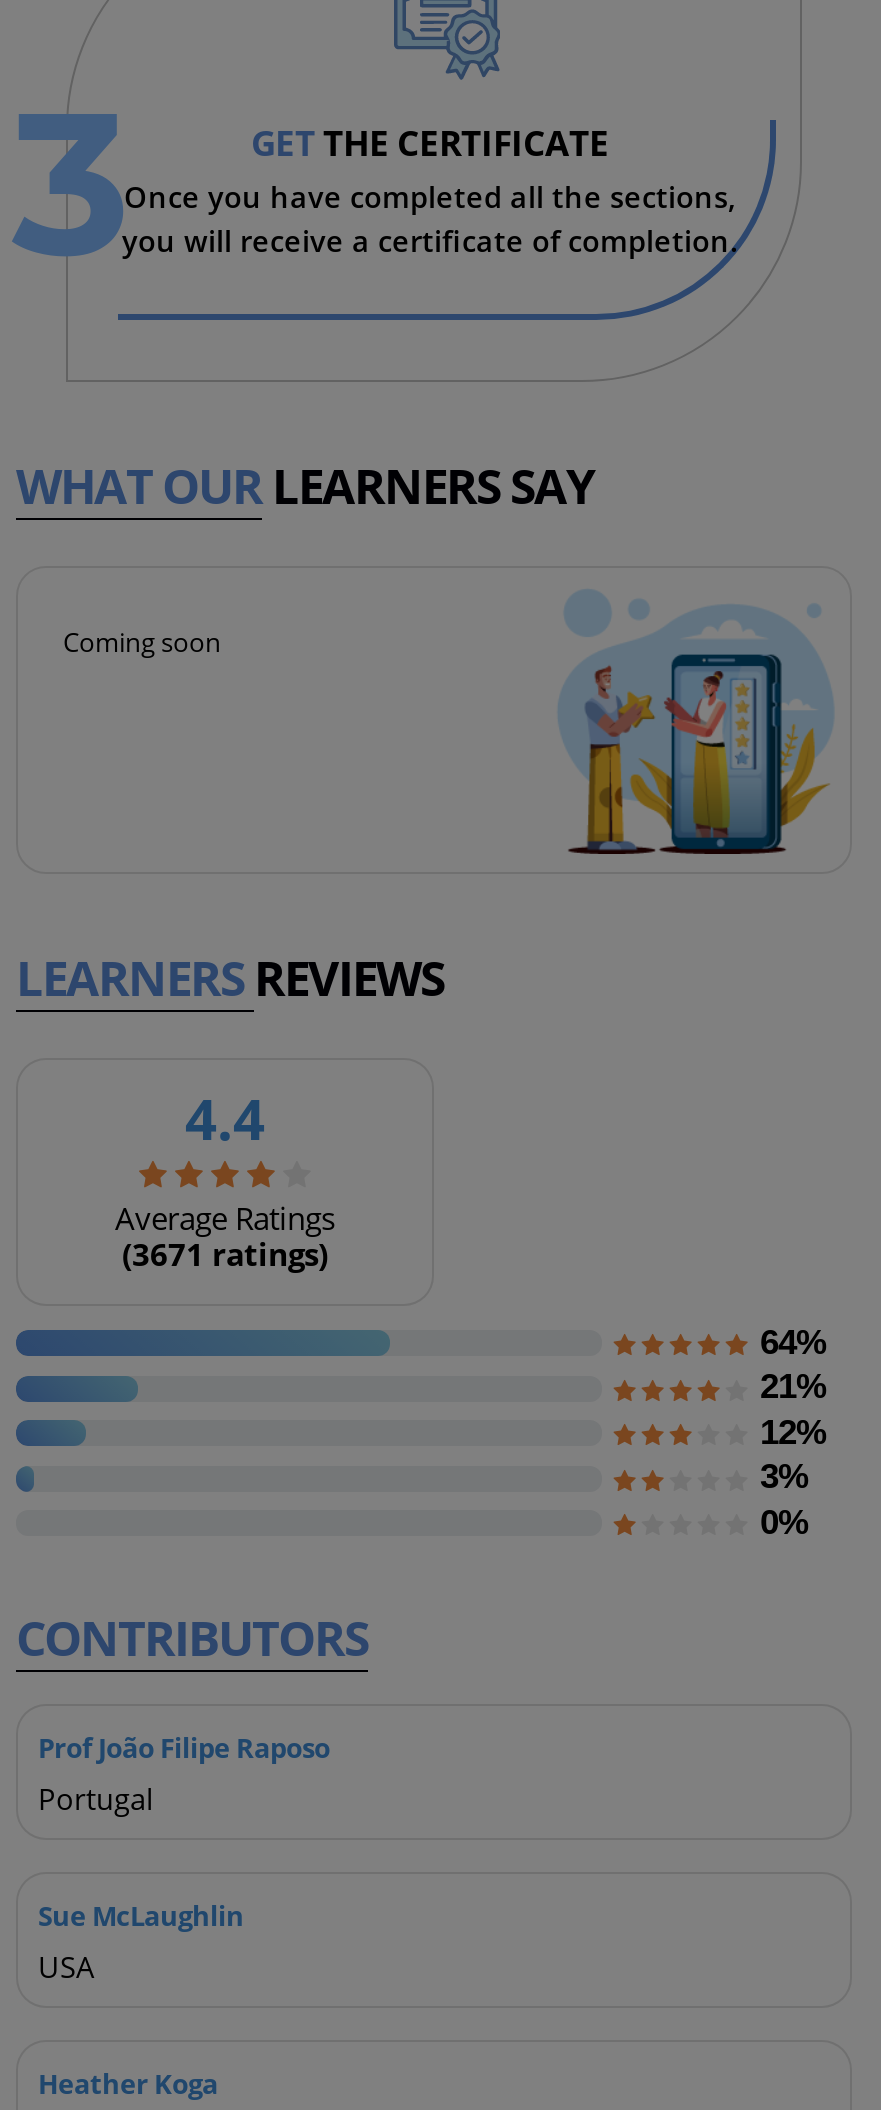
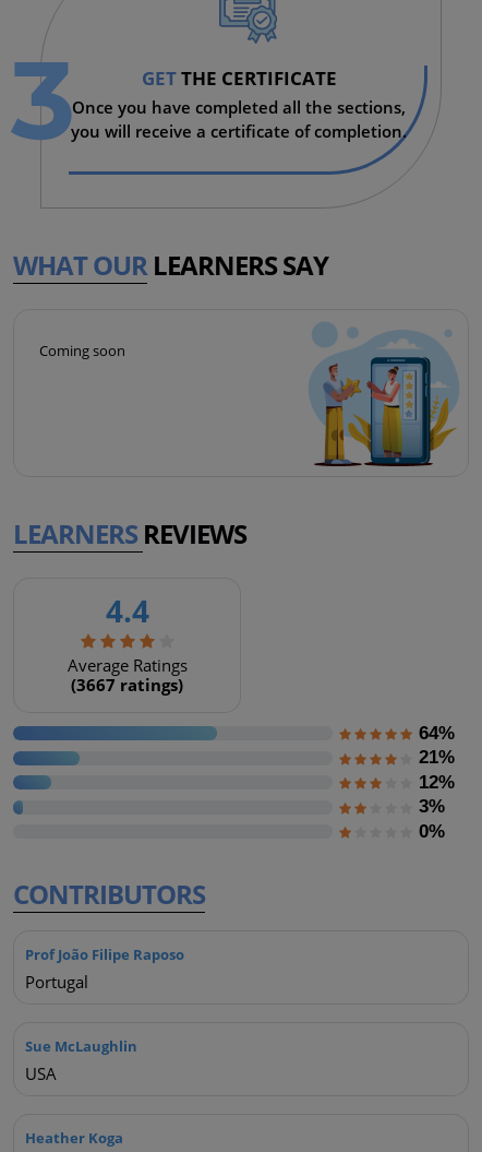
[122,1233,328,1273] (3671 ratings) -> [71,673,183,695] (3667 ratings)

